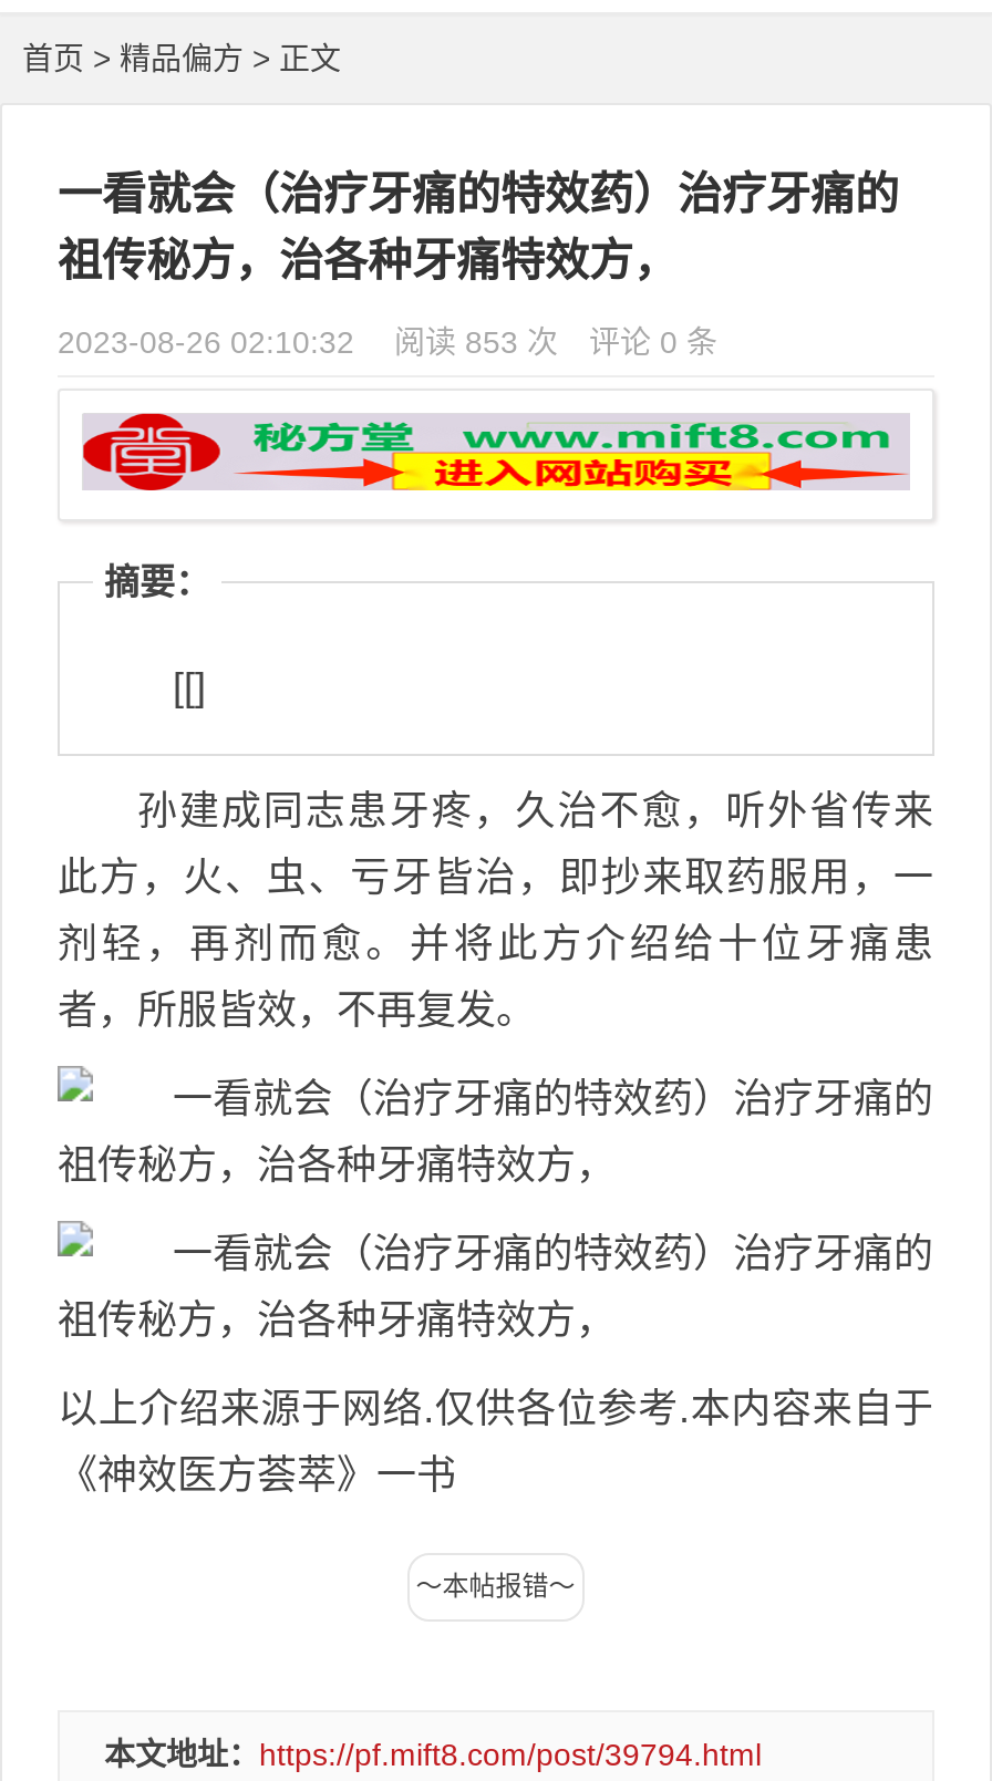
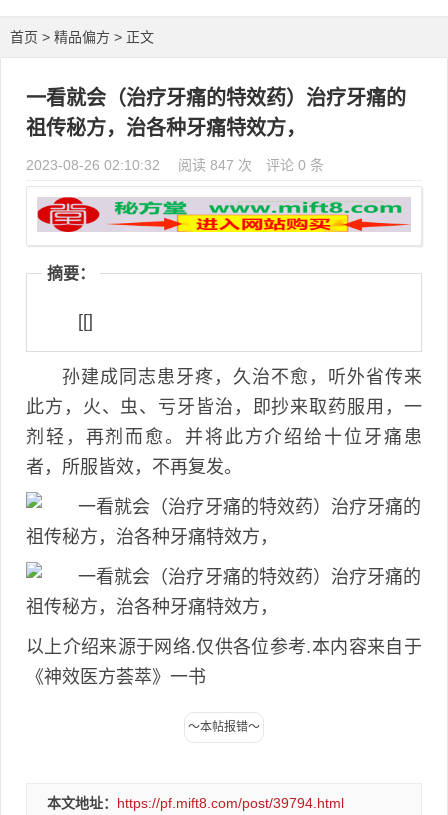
[58,324,717,360] 2023-08-26 02:10:32 阅读 853 次 评论 0 条 -> [26,157,324,173] 2023-08-26 02:10:32 阅读 847 次 评论 0 条

